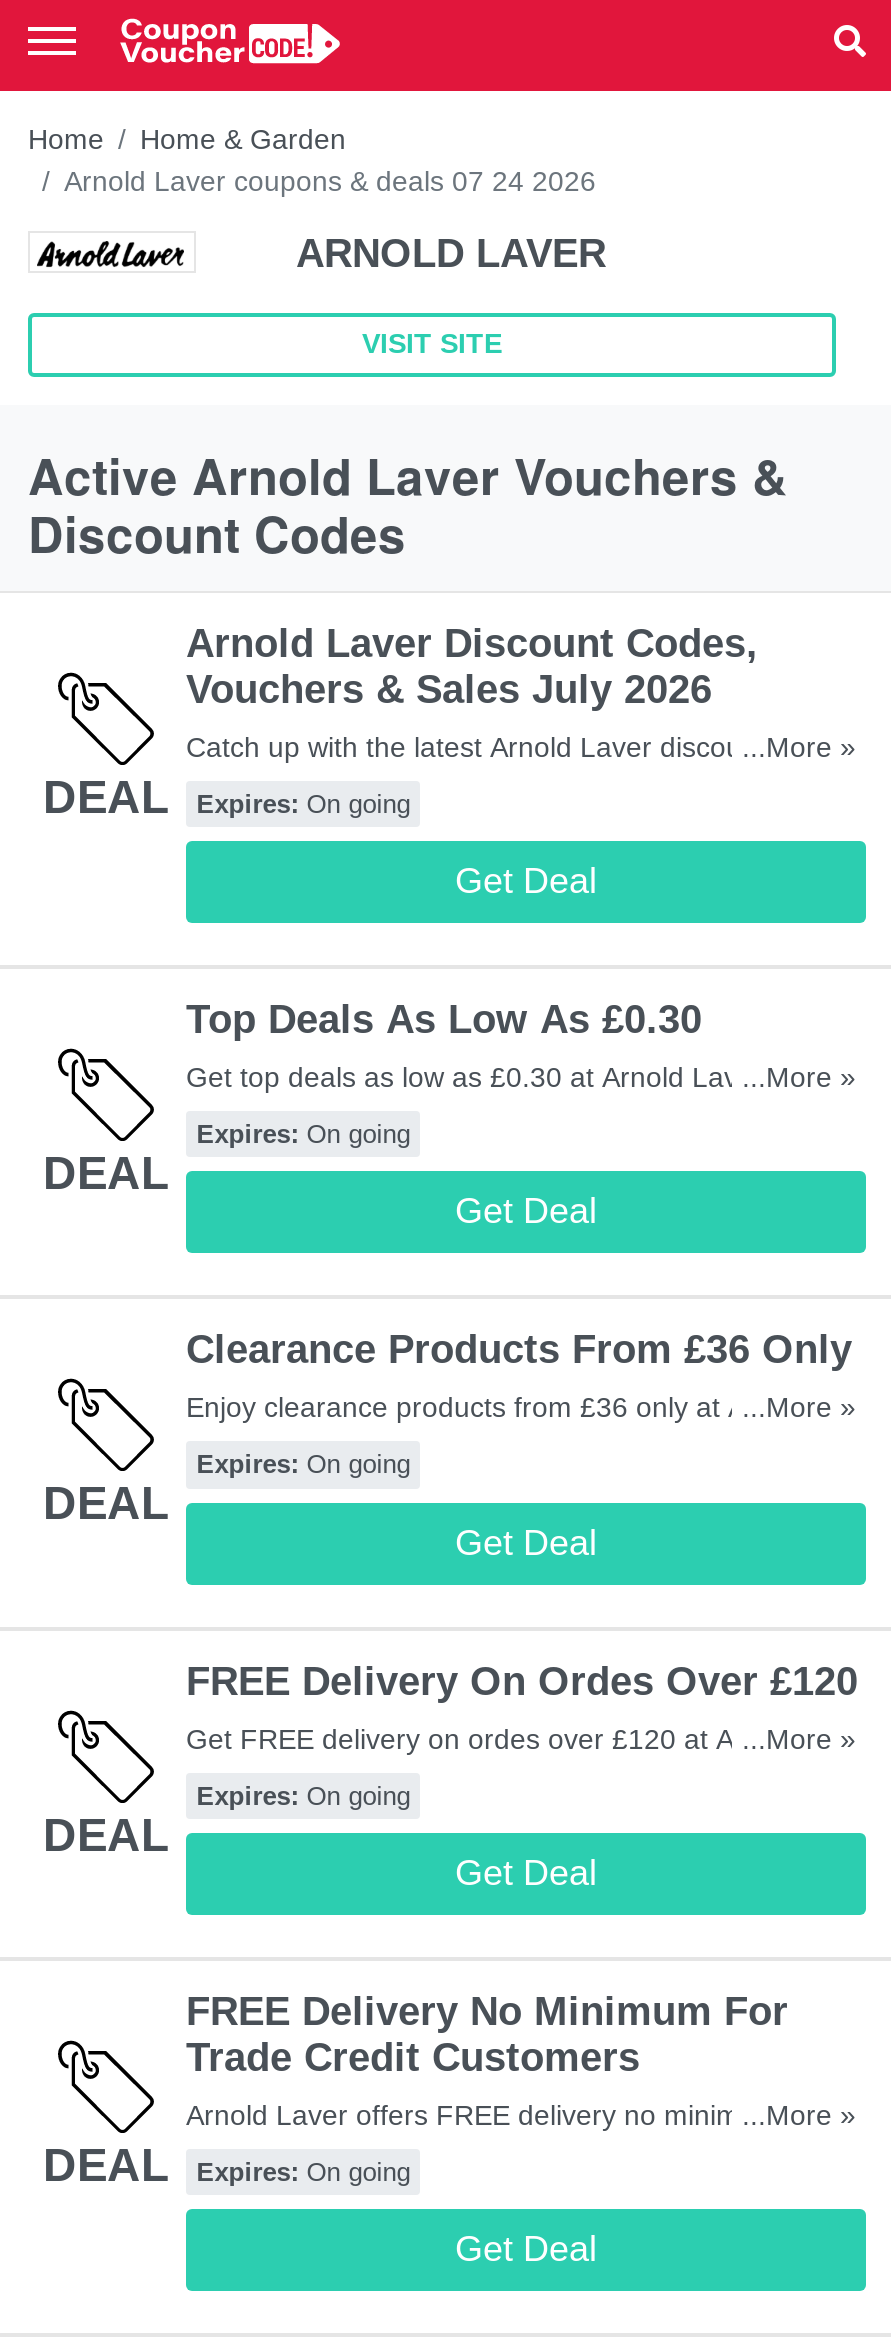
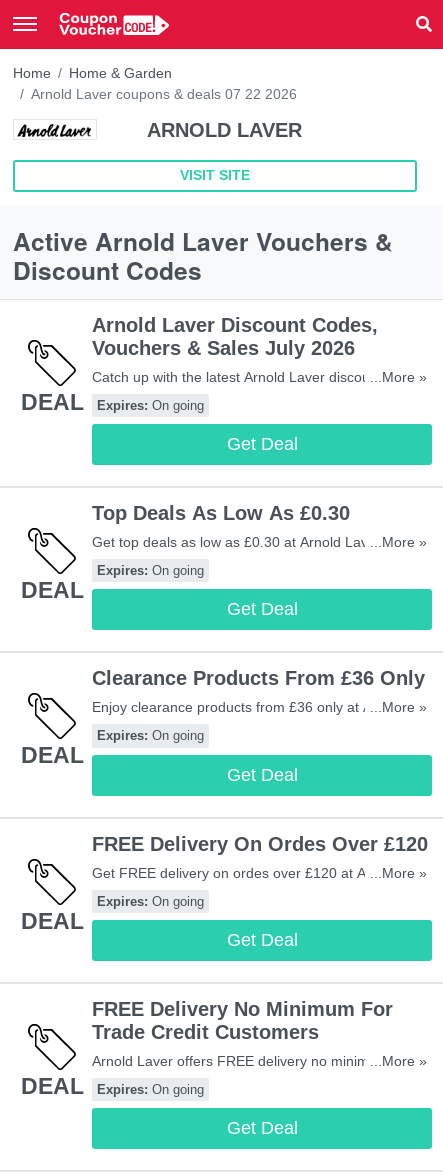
[64,165,596,197] Arnold Laver coupons & deals 07 24 2026 -> [31,86,297,102] Arnold Laver coupons & deals 07 22 2026

